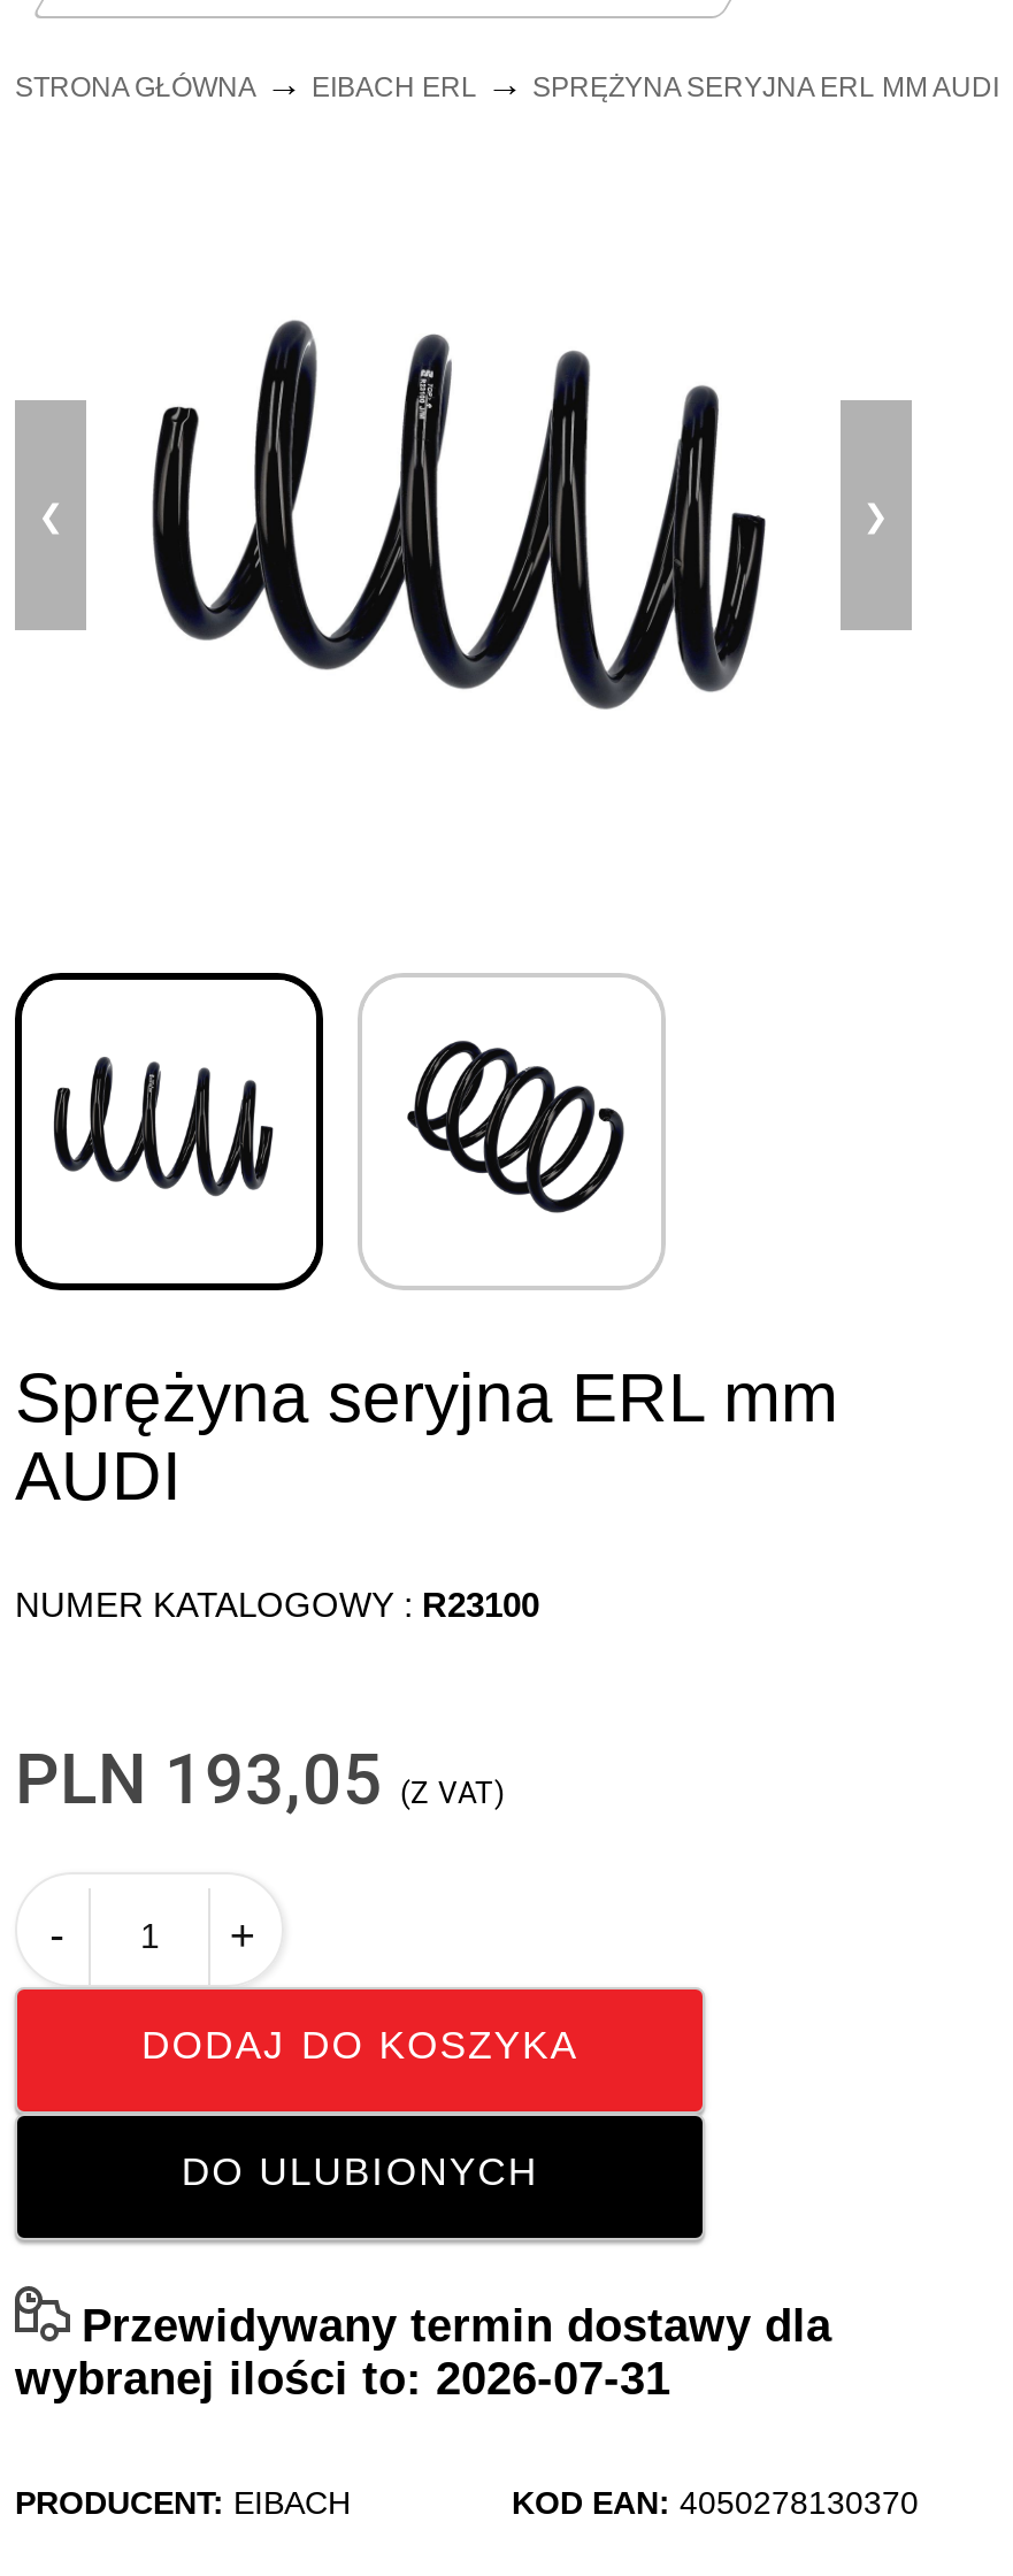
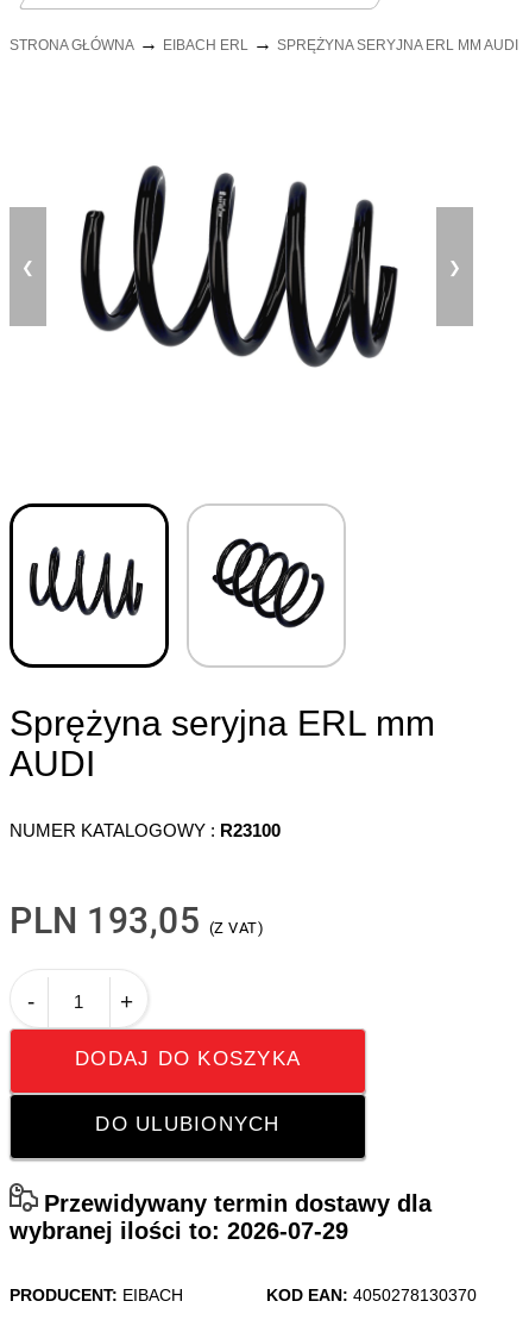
[15,2353,670,2403] wybranej ilości to: 2026-07-31 -> [10,1218,348,1244] wybranej ilości to: 2026-07-29

